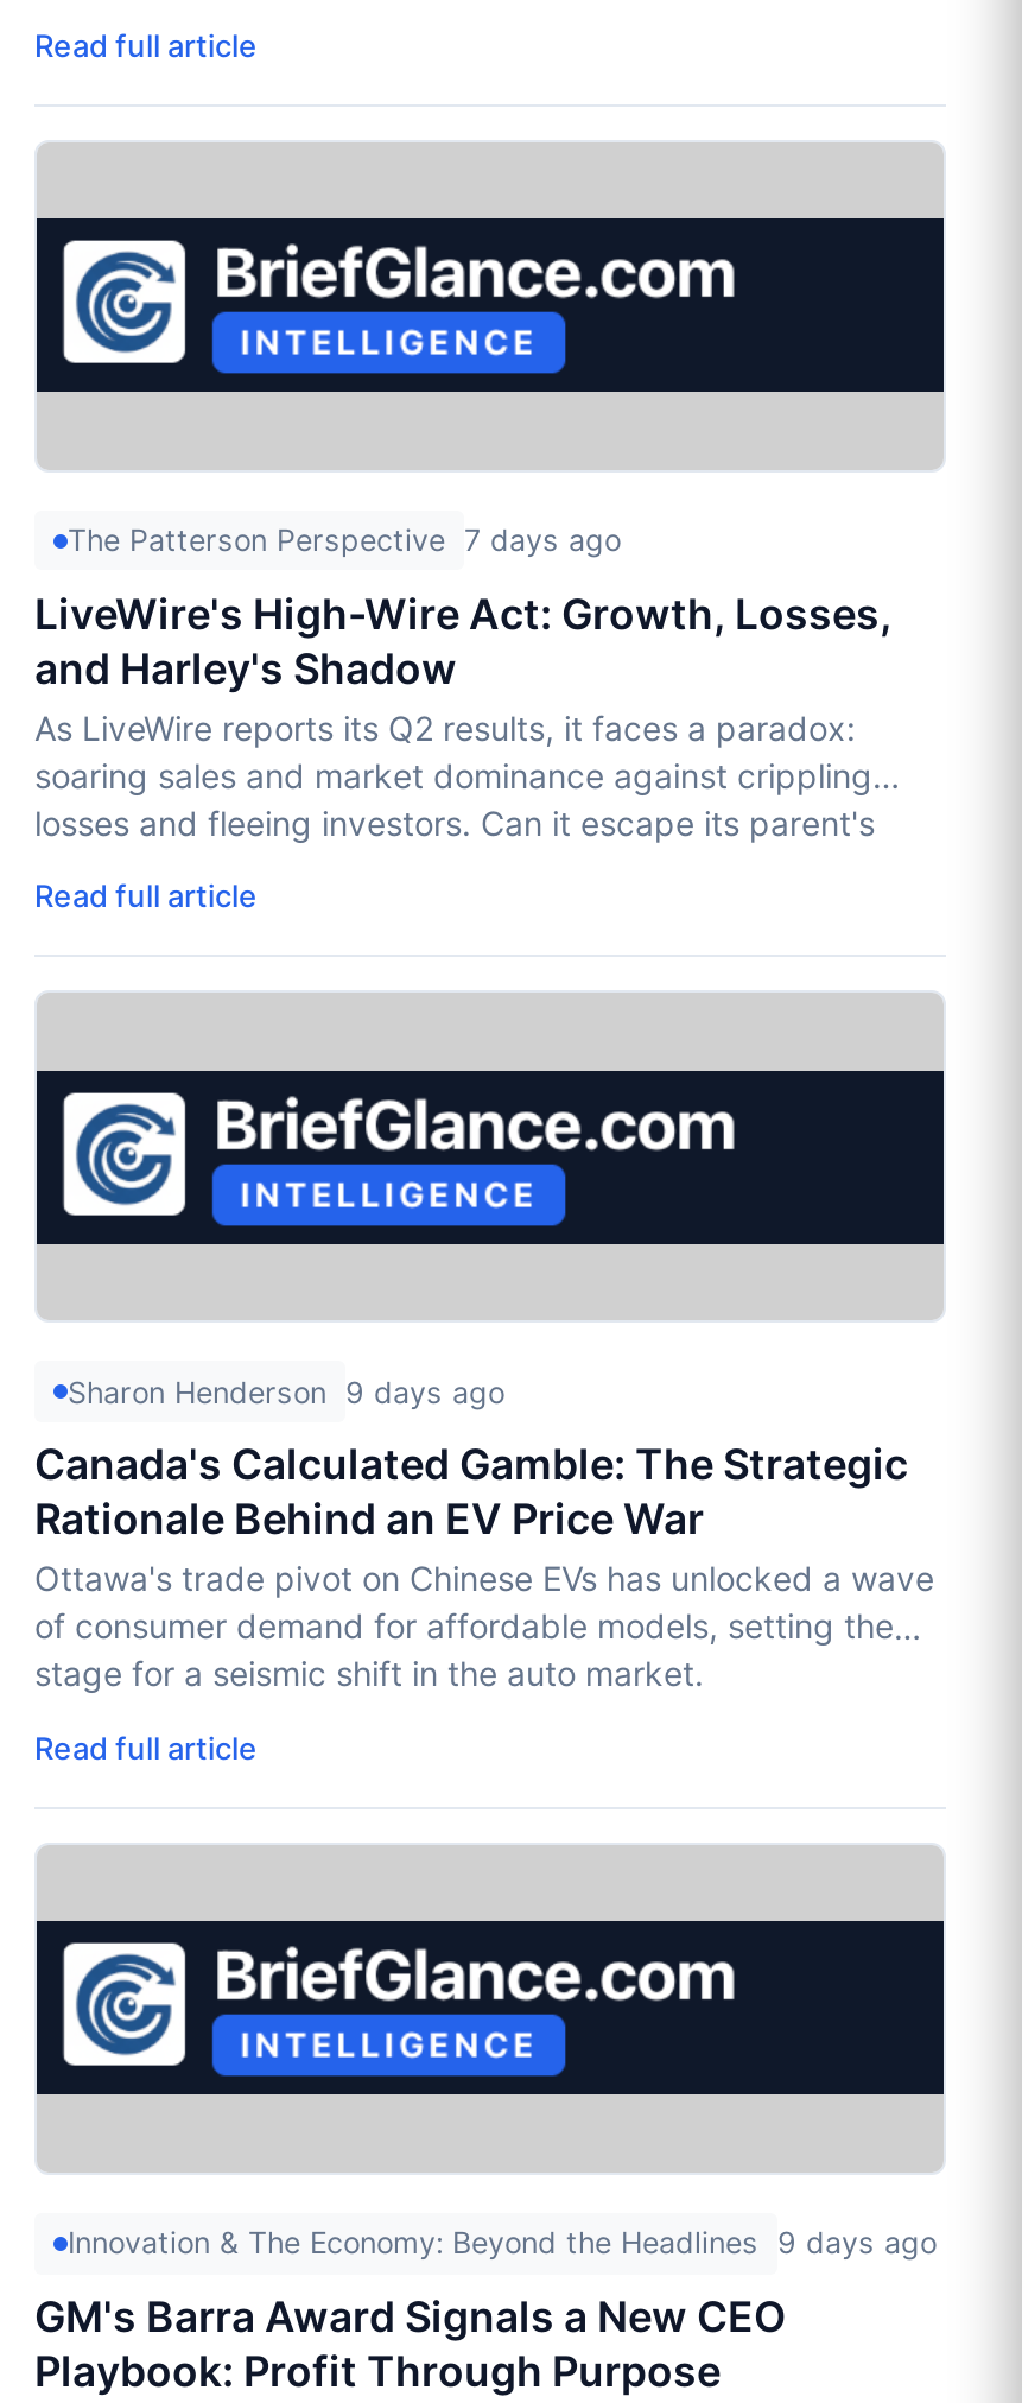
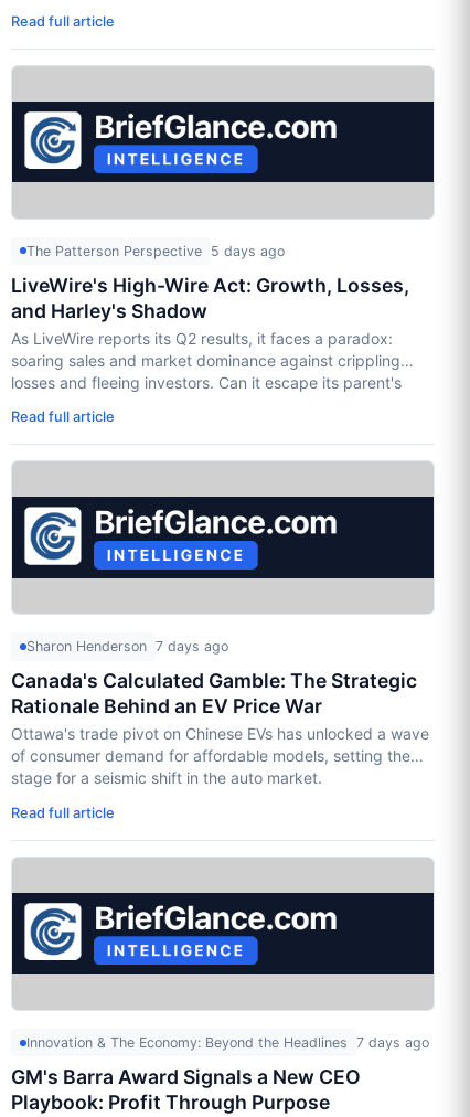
[68,522,621,558] The Patterson Perspective 7 days ago -> [26,243,285,259] The Patterson Perspective 5 days ago
[68,1374,504,1409] Sharon Henderson 9 days ago -> [26,639,228,655] Sharon Henderson 7 days ago
[68,2225,937,2261] Innovation & The Economy: Beyond the Headlines 9 days ago -> [26,1034,429,1051] Innovation & The Economy: Beyond the Headlines 7 days ago

